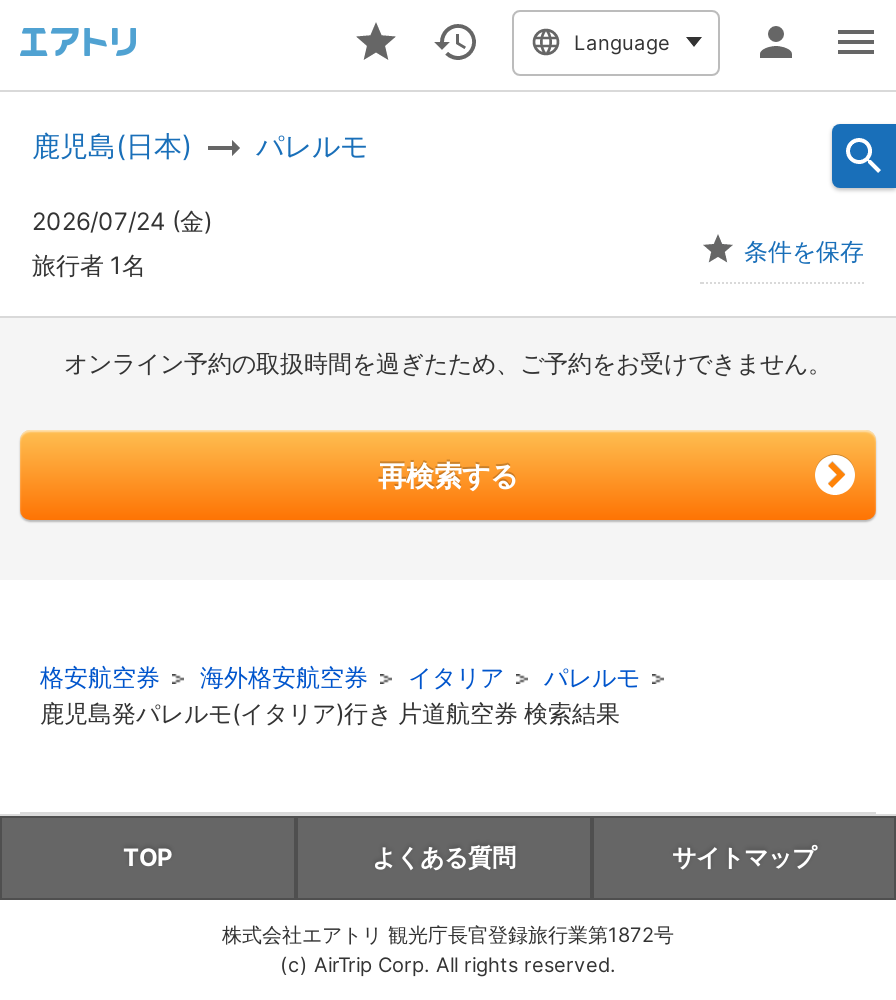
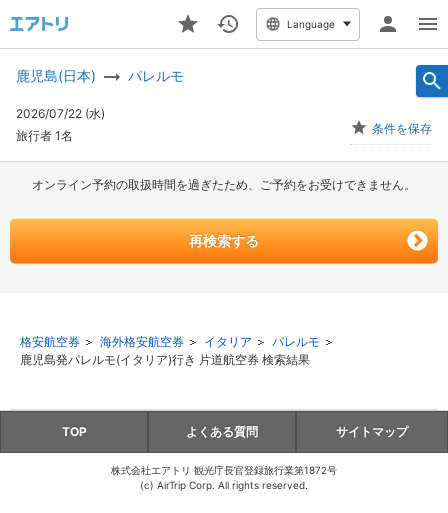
[32,206,212,236] 2026/07/24 (金) -> [16,106,105,121] 2026/07/22 (水)

